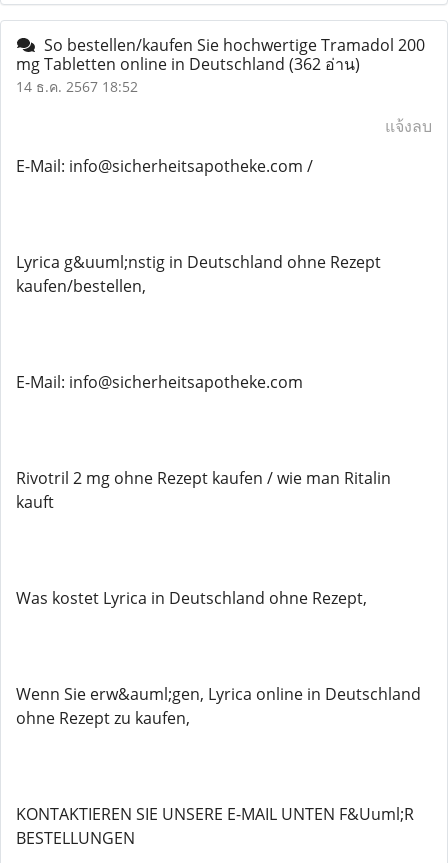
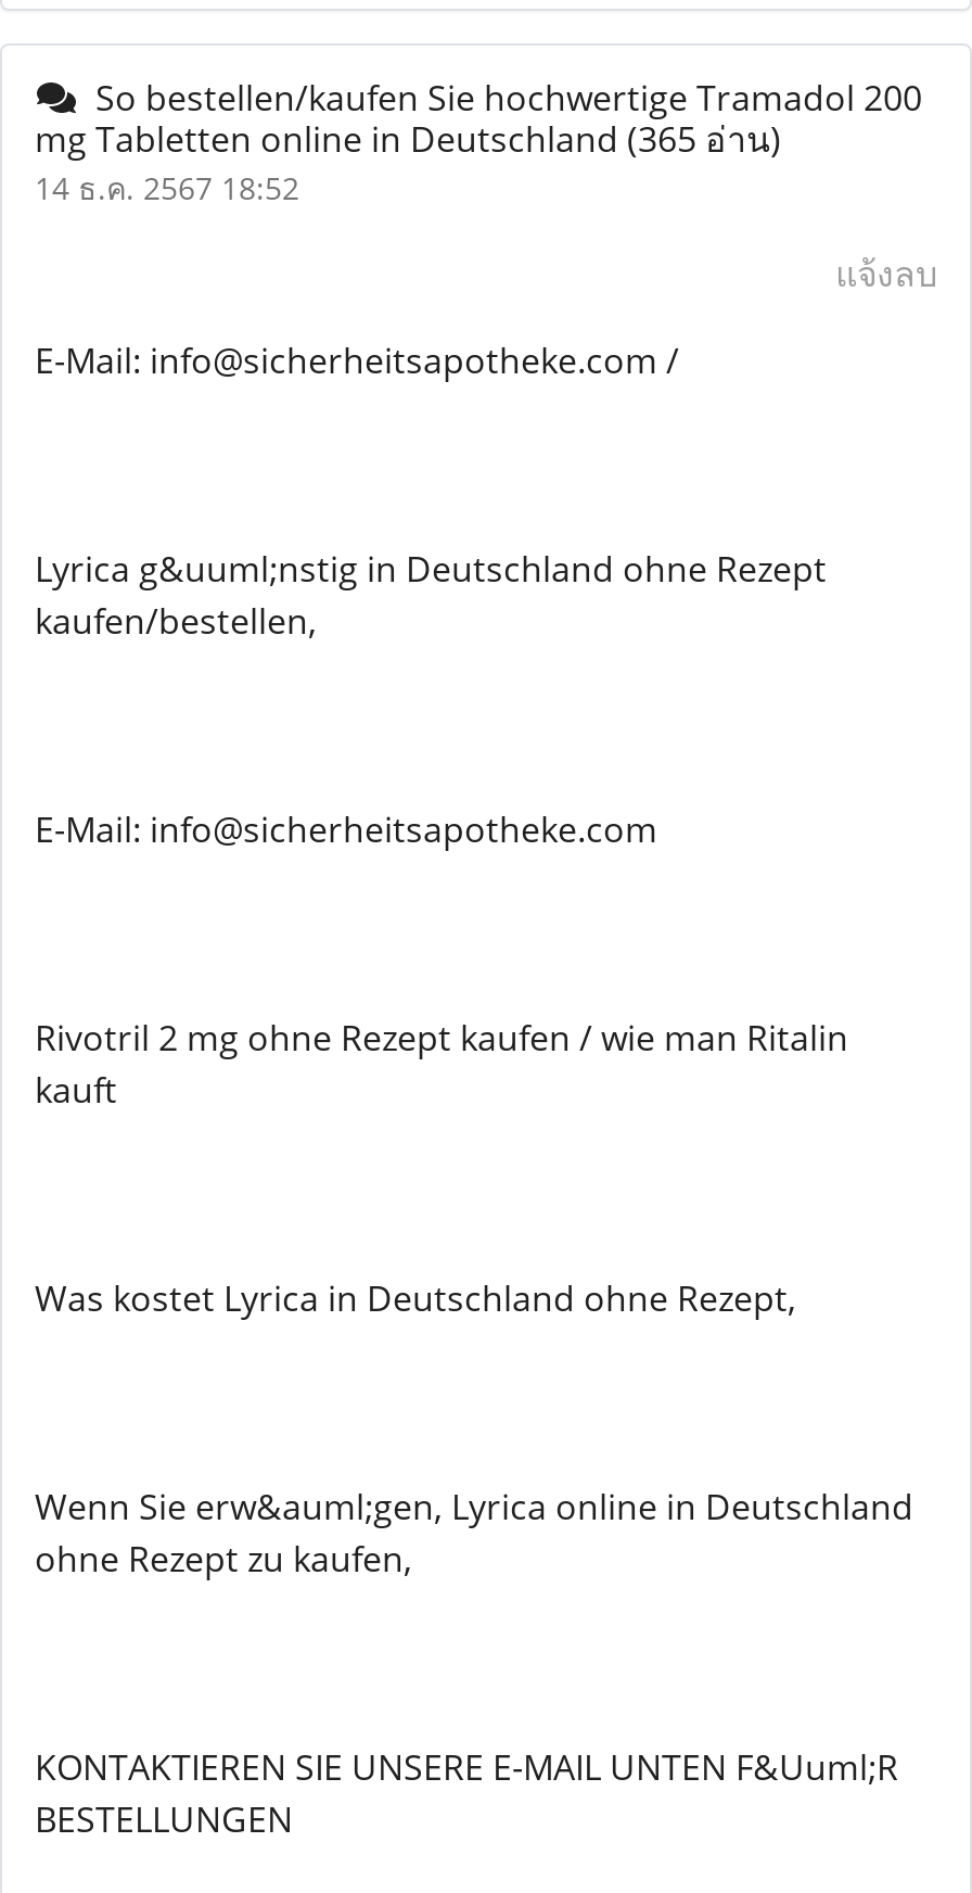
[16,53,360,75] mg Tabletten online in Deutschland (362 อ่าน) -> [35,115,781,163] mg Tabletten online in Deutschland (365 อ่าน)

